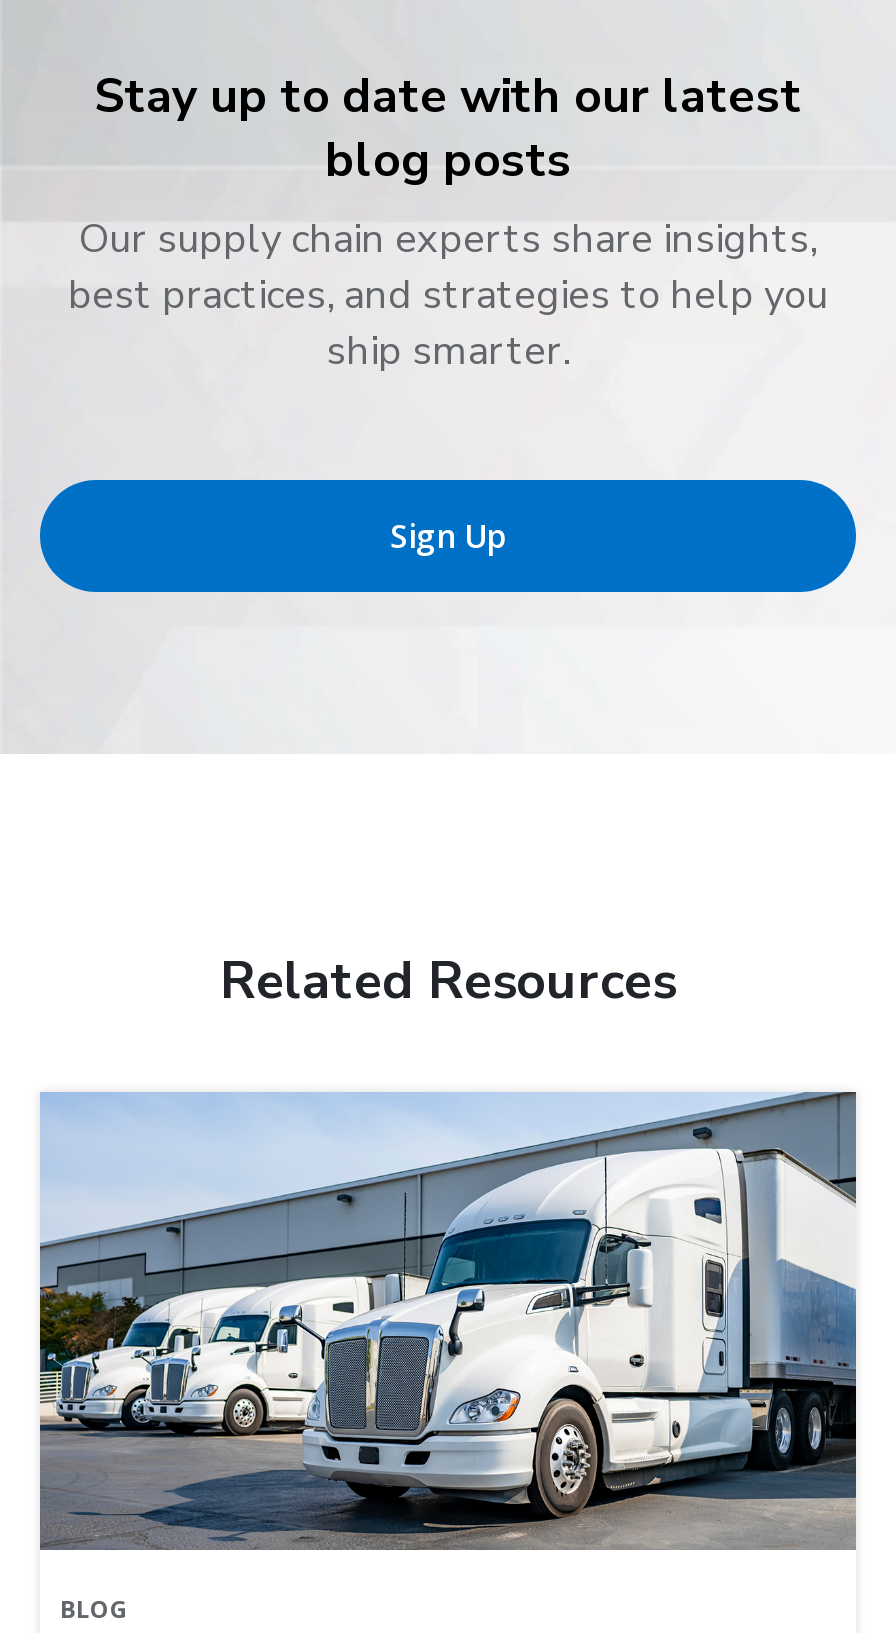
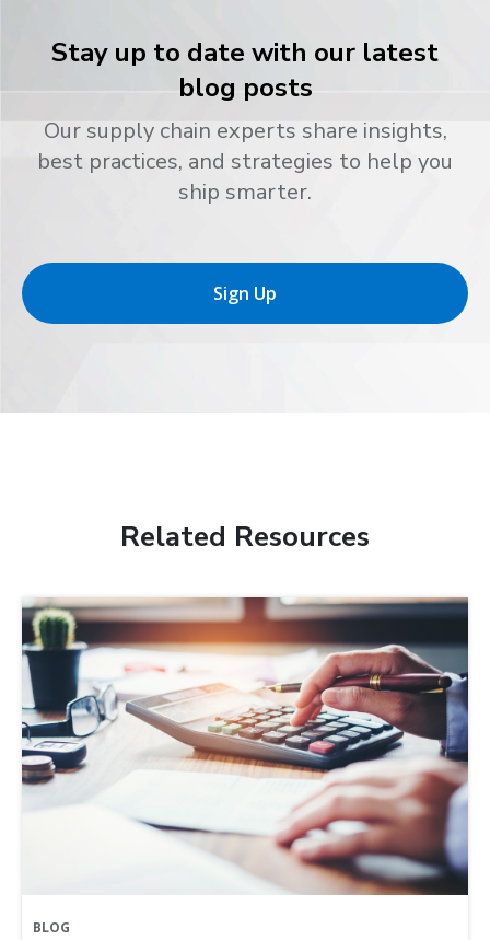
[38,1090,858,1550] [image] -> [21,596,469,895] [image]

